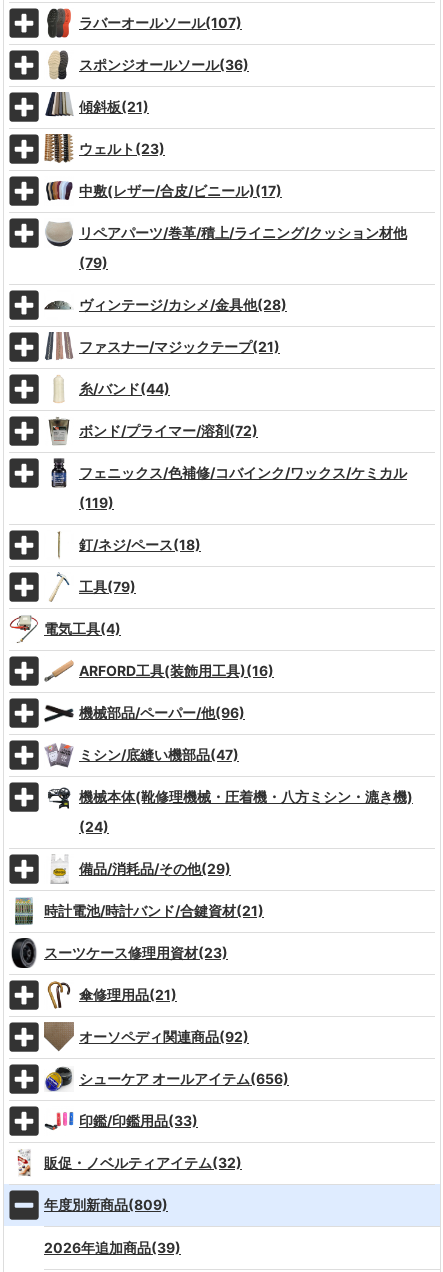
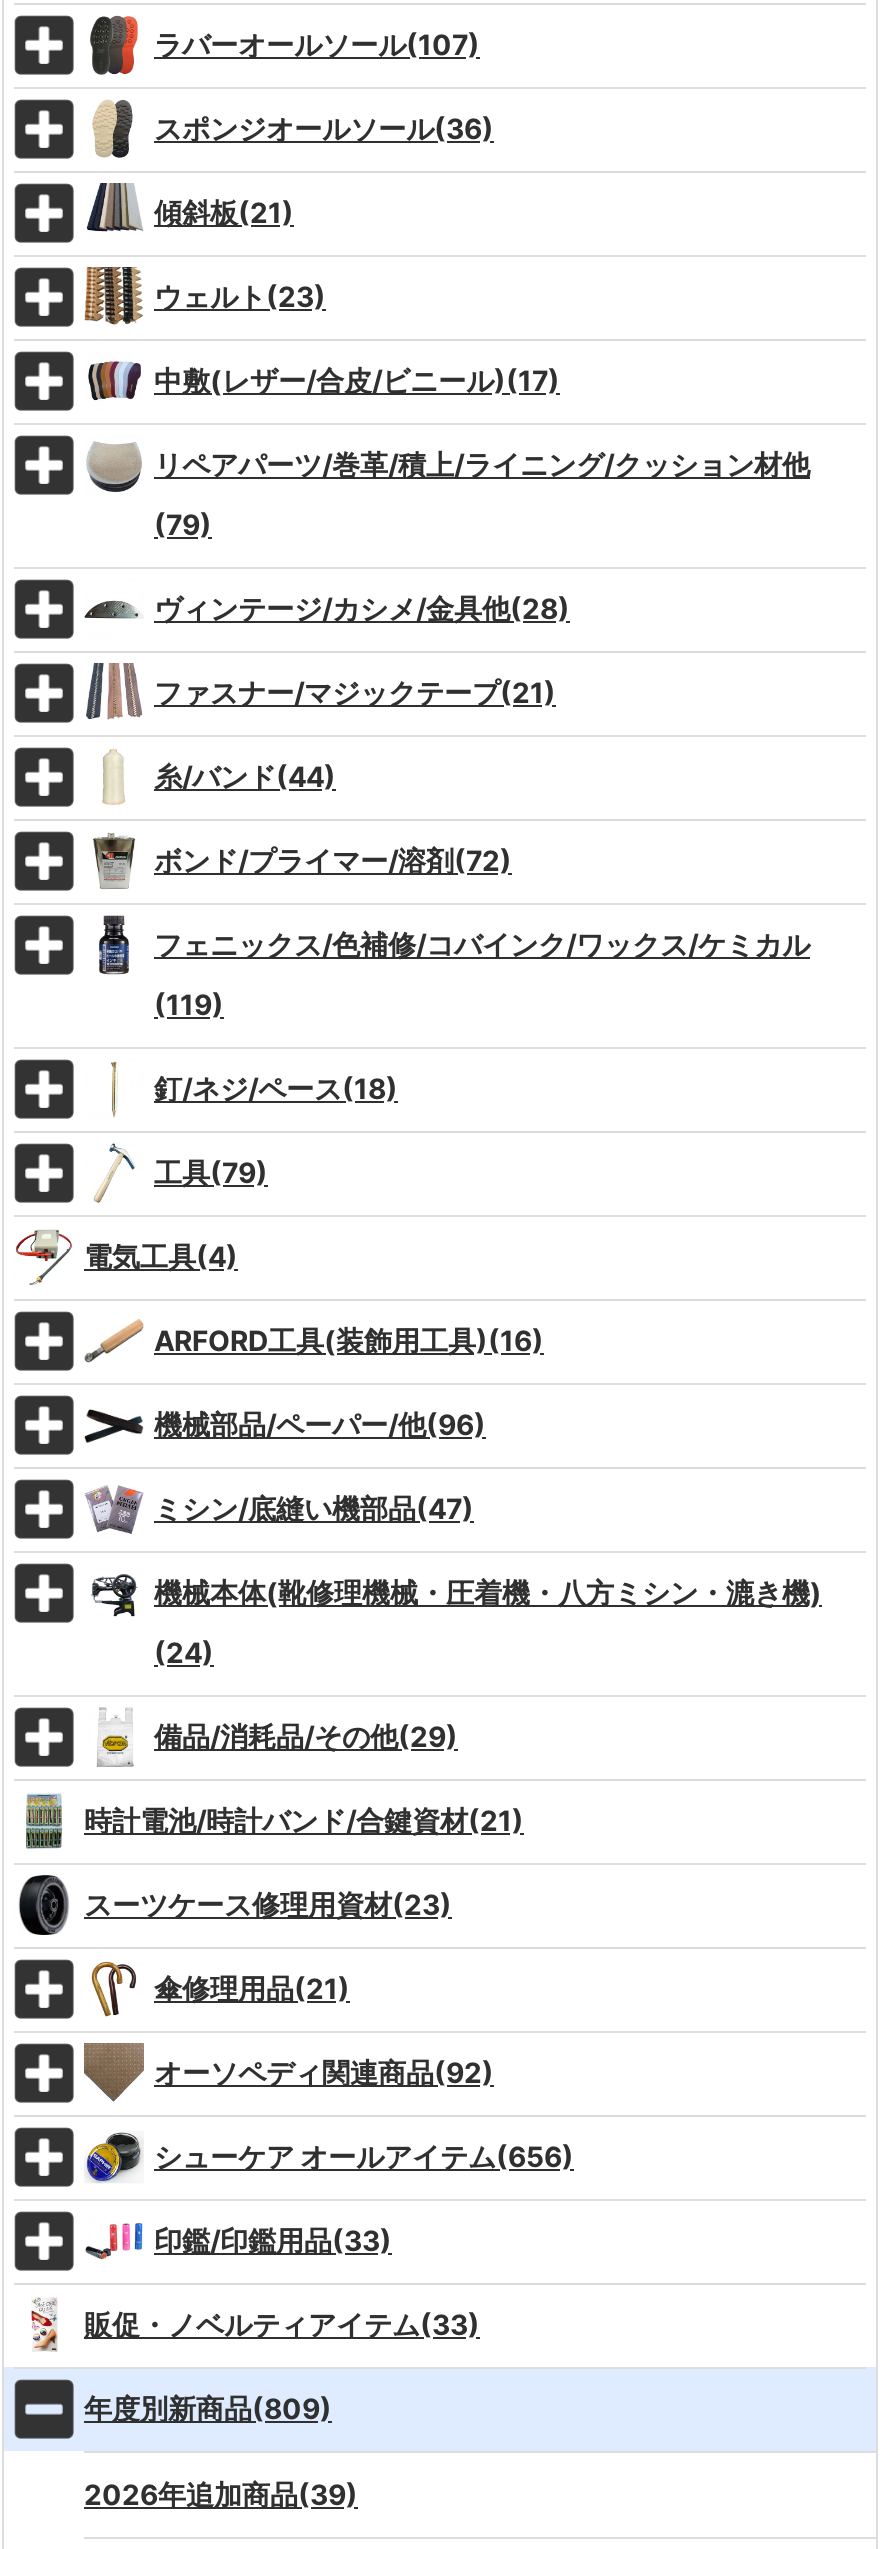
[44,1154,242,1171] 販促・ノベルティアイテム(32) -> [84,2307,480,2341] 販促・ノベルティアイテム(33)

